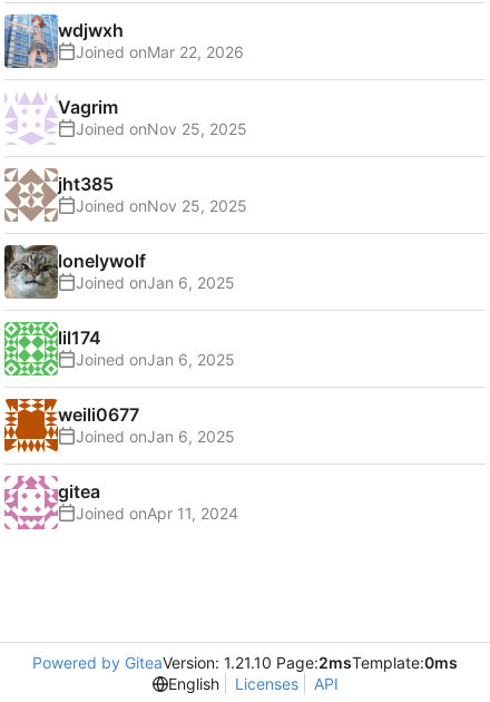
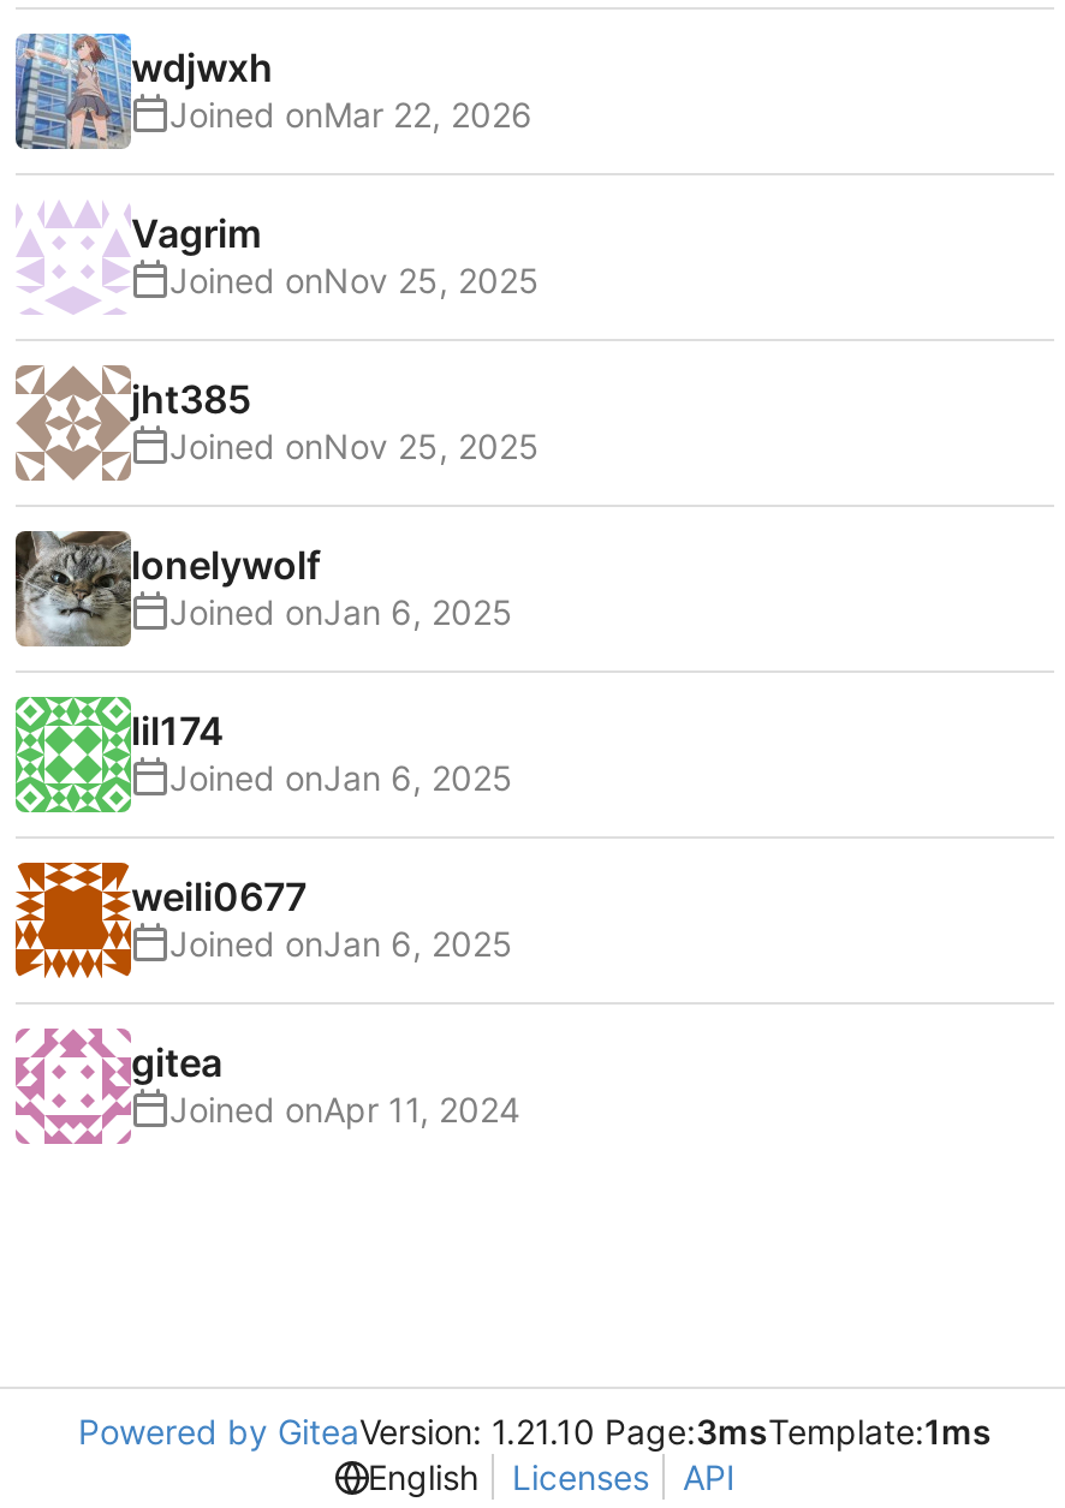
[32,653,458,672] Powered by GiteaVersion: 1.21.10 Page:2msTemplate:0ms -> [78,1411,992,1452] Powered by GiteaVersion: 1.21.10 Page:3msTemplate:1ms

